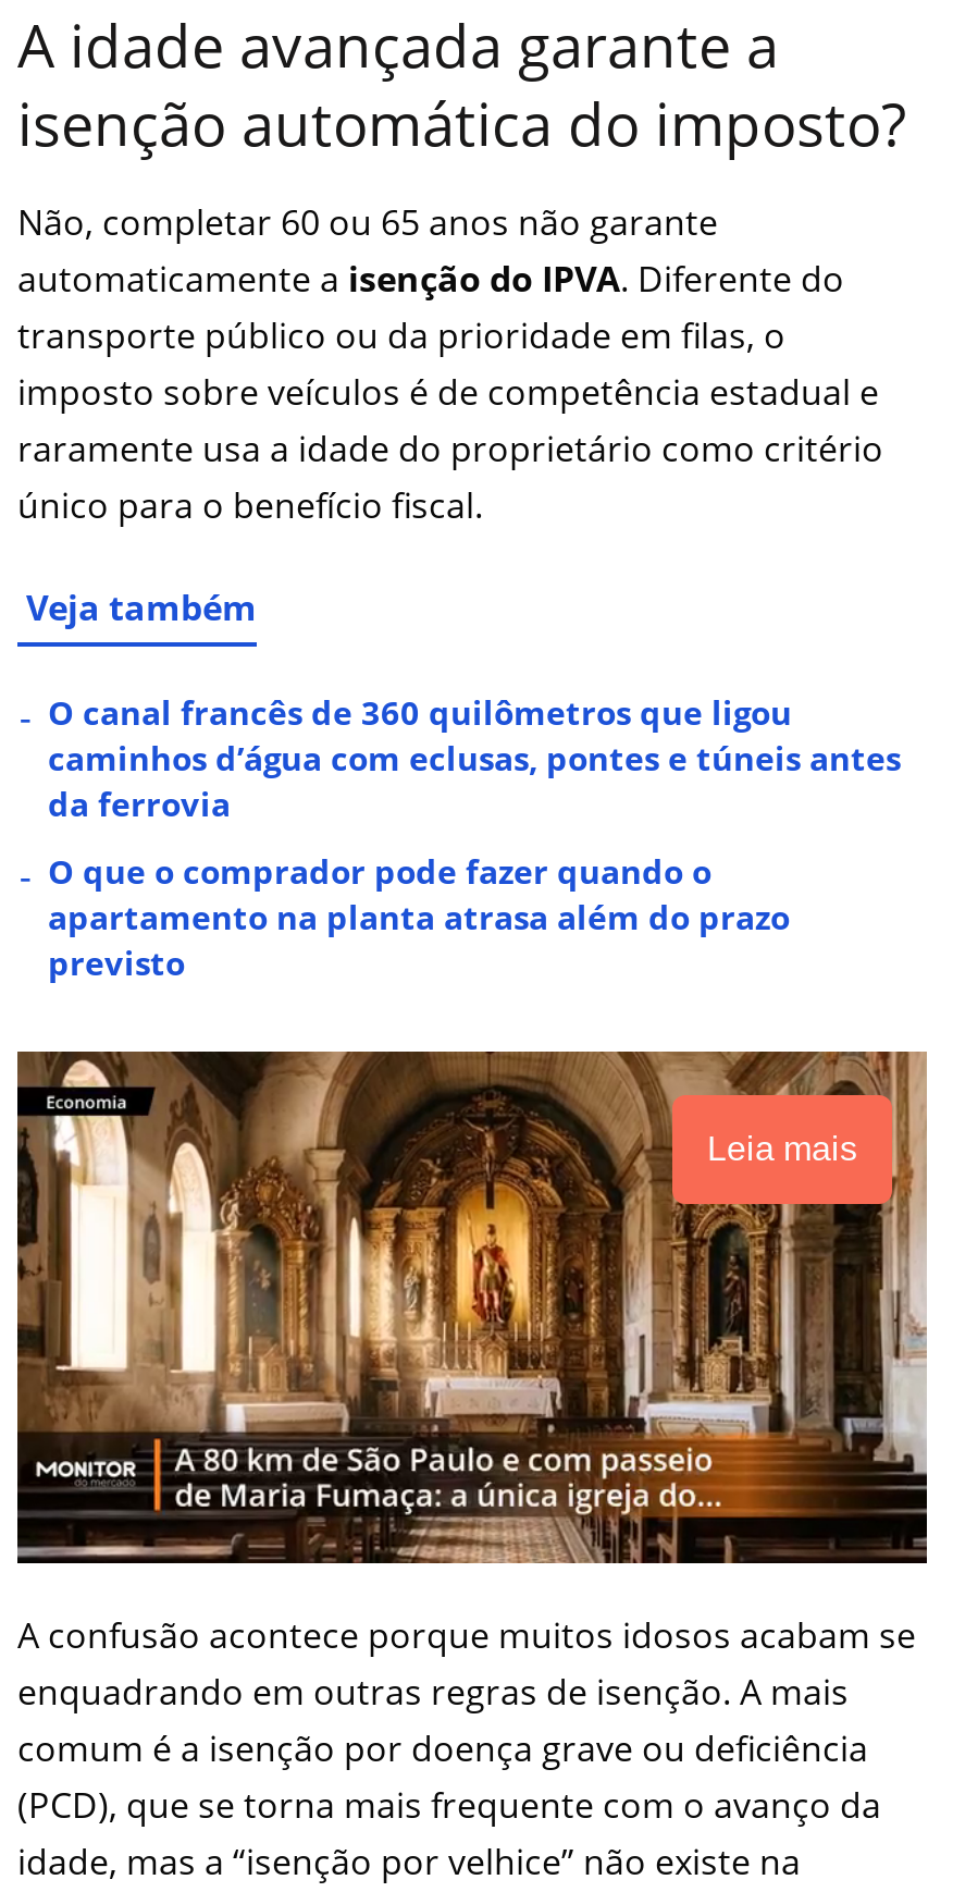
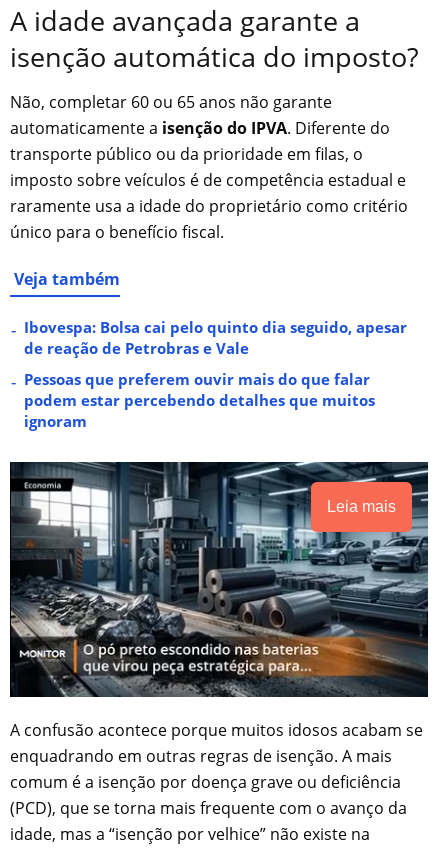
[48,690,901,825] O canal francês de 360 quilômetros que ligou | caminhos d’água com eclusas, pontes e túneis antes | da ferrovia -> [24,317,407,358] Ibovespa: Bolsa cai pelo quinto dia seguido, apesar | de reação de Petrobras e Vale
[48,849,790,984] O que o comprador pode fazer quando o | apartamento na planta atrasa além do prazo | previsto -> [24,369,375,431] Pessoas que preferem ouvir mais do que falar | podem estar percebendo detalhes que muitos | ignoram
[15,1049,927,1565] [image] -> [9,461,429,698] [image]

